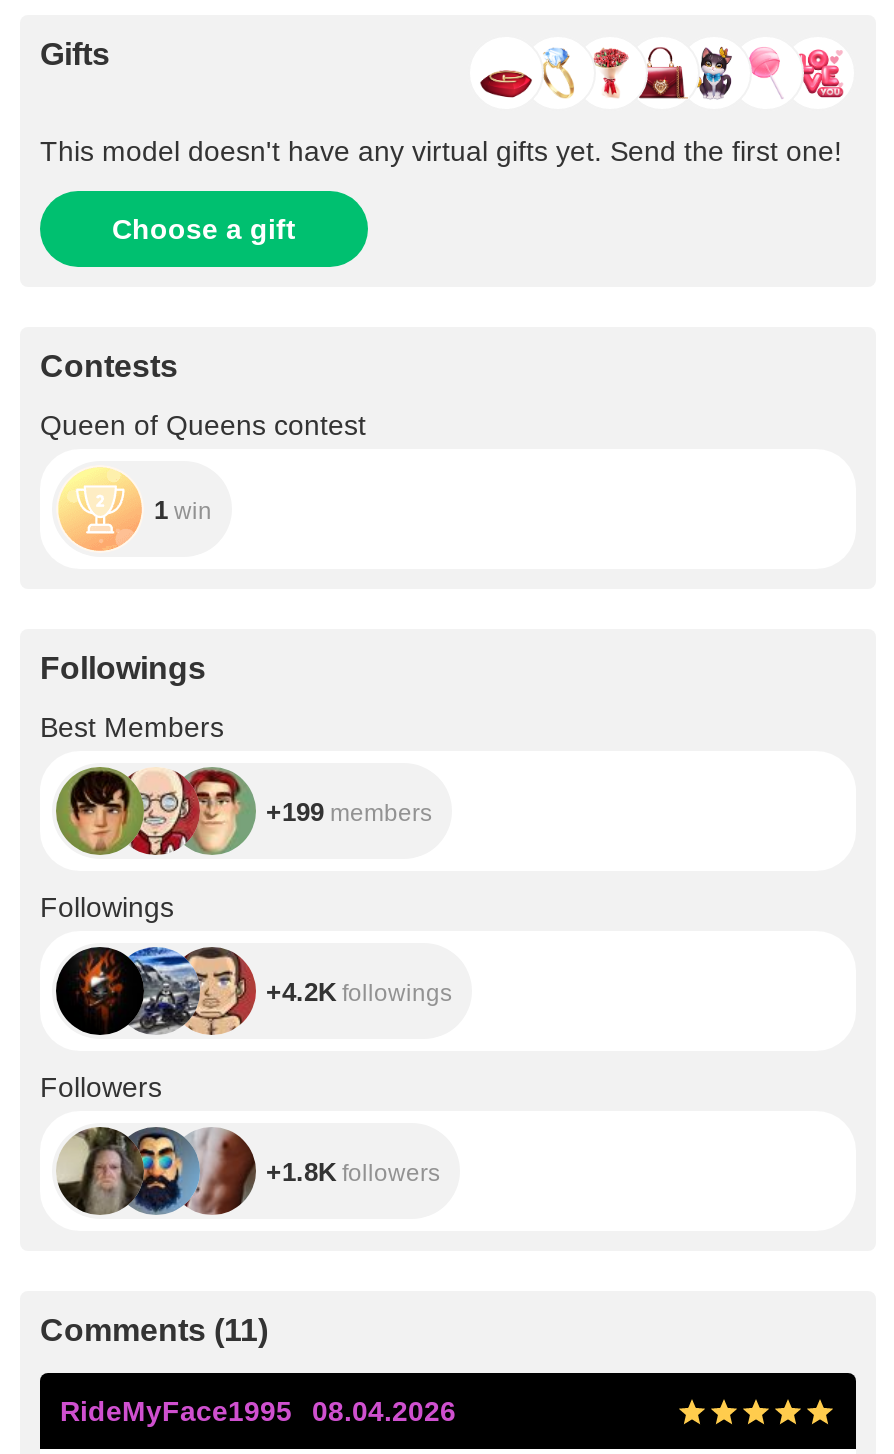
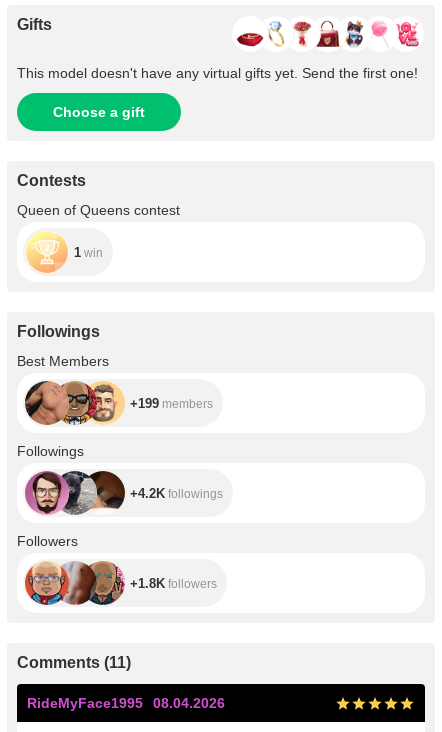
[56,765,258,857] [image] -> [25,381,125,425] [image]
[56,945,256,1037] [image] -> [24,470,125,515] [image]
[58,1125,258,1215] [image] -> [25,561,125,605] [image]

